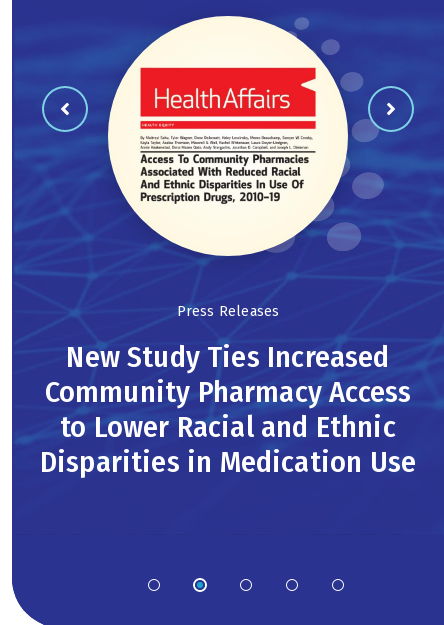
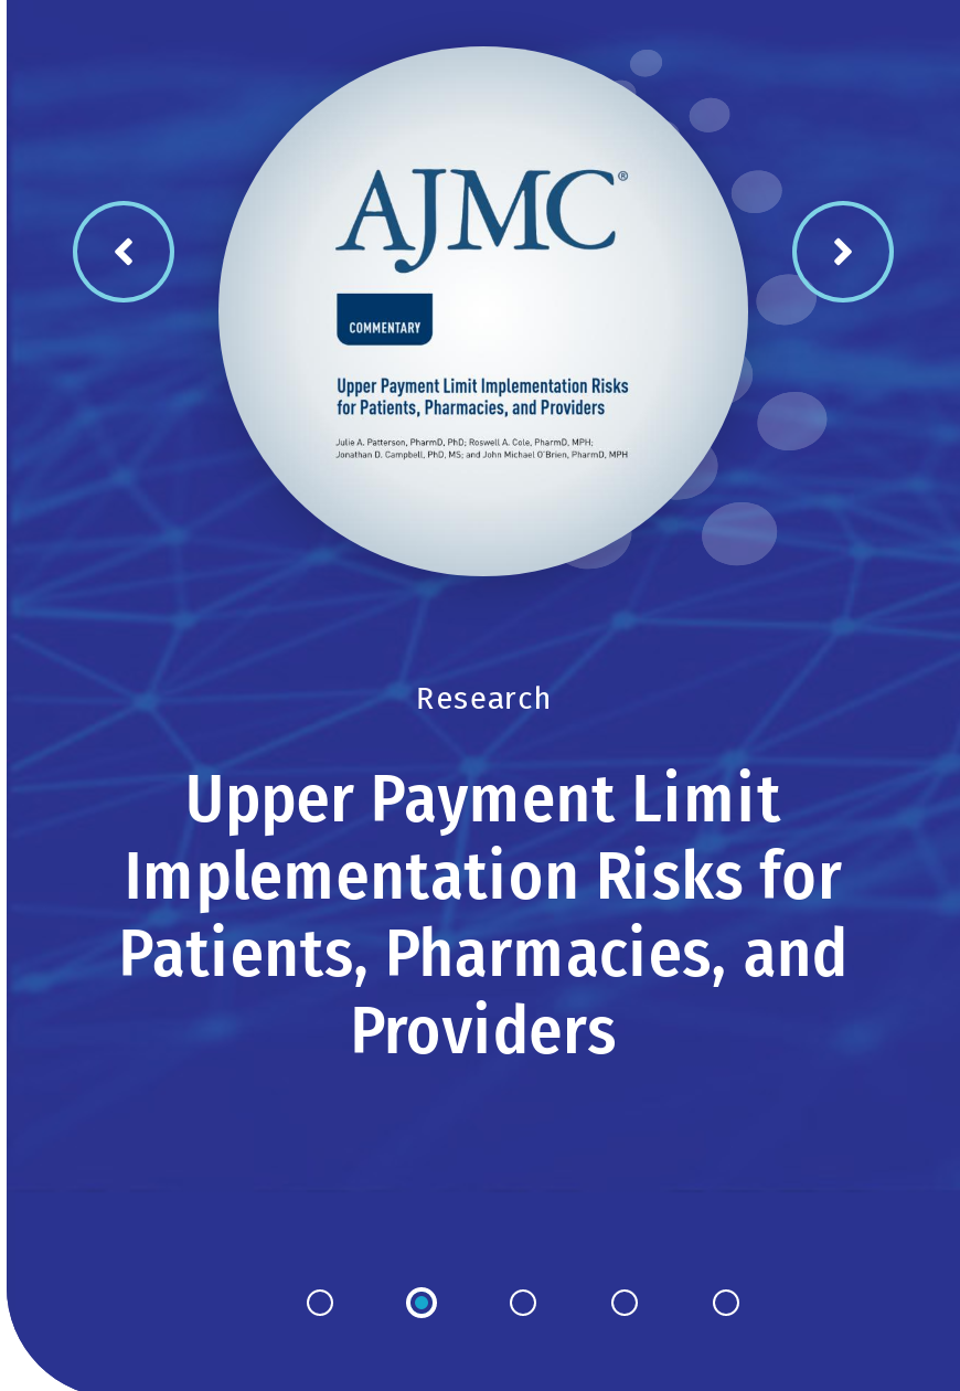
[109,17,347,255] [image] -> [218,46,748,576] [image]
[177,303,279,320] Press Releases -> [416,680,551,718] Research
[40,339,416,480] New Study Ties Increased | Community Pharmacy Access | to Lower Racial and Ethnic | Disparities in Medication Use -> [119,760,848,1071] Upper Payment Limit | Implementation Risks for | Patients, Pharmacies, and | Providers

